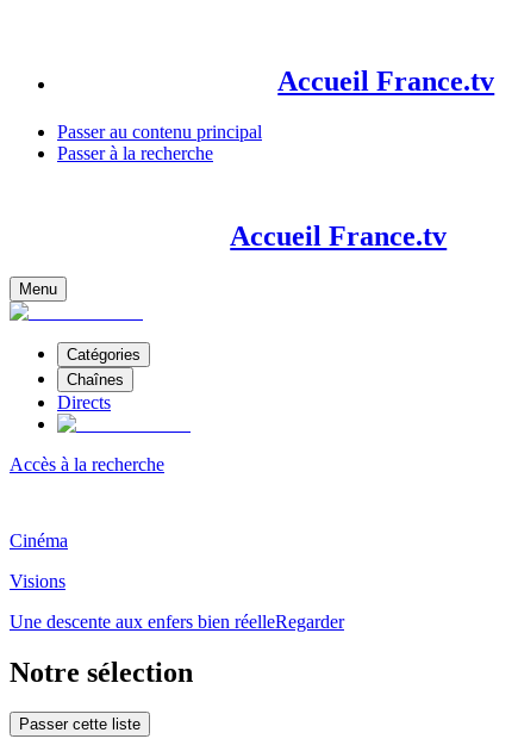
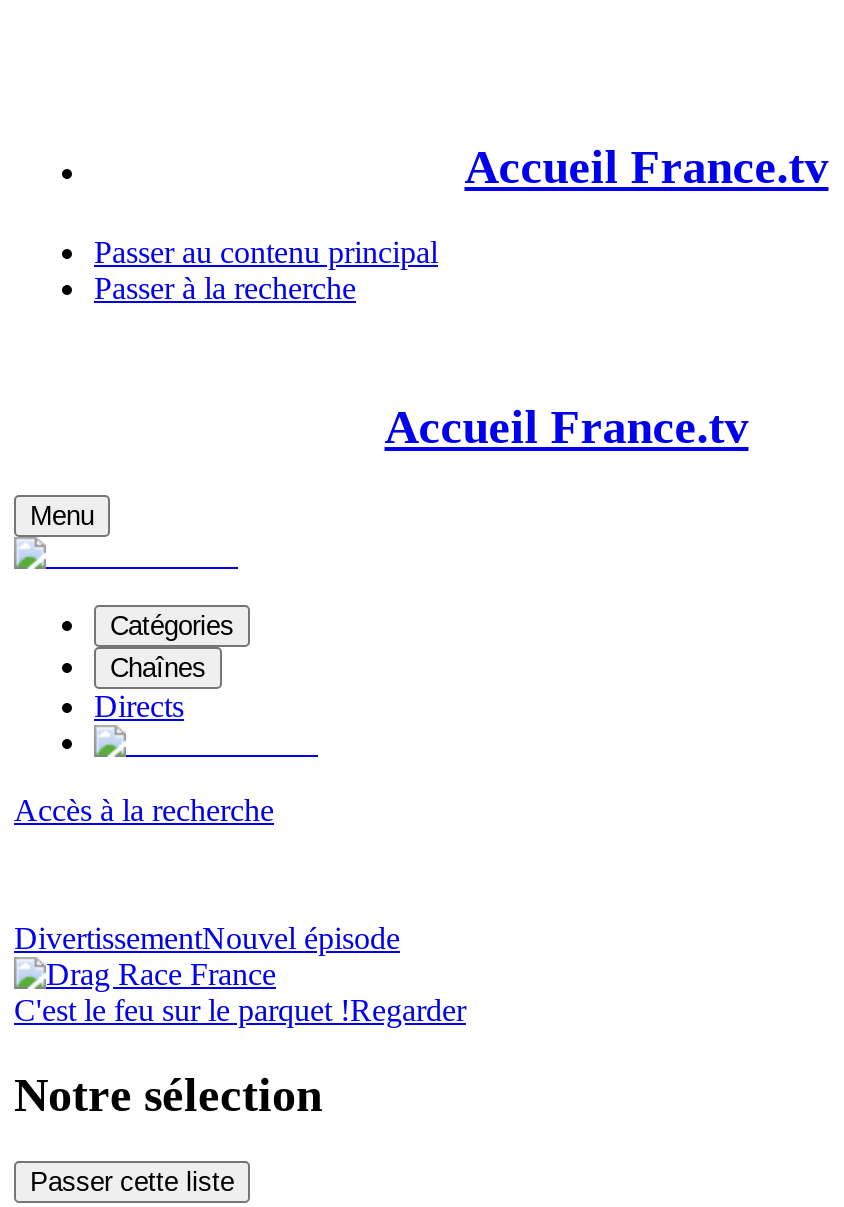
[10,530,344,631] Cinéma | Visions | Une descente aux enfers bien réelleRegarder -> [14,920,466,1026] DivertissementNouvel épisode | C'est le feu sur le parquet ! Regarder

